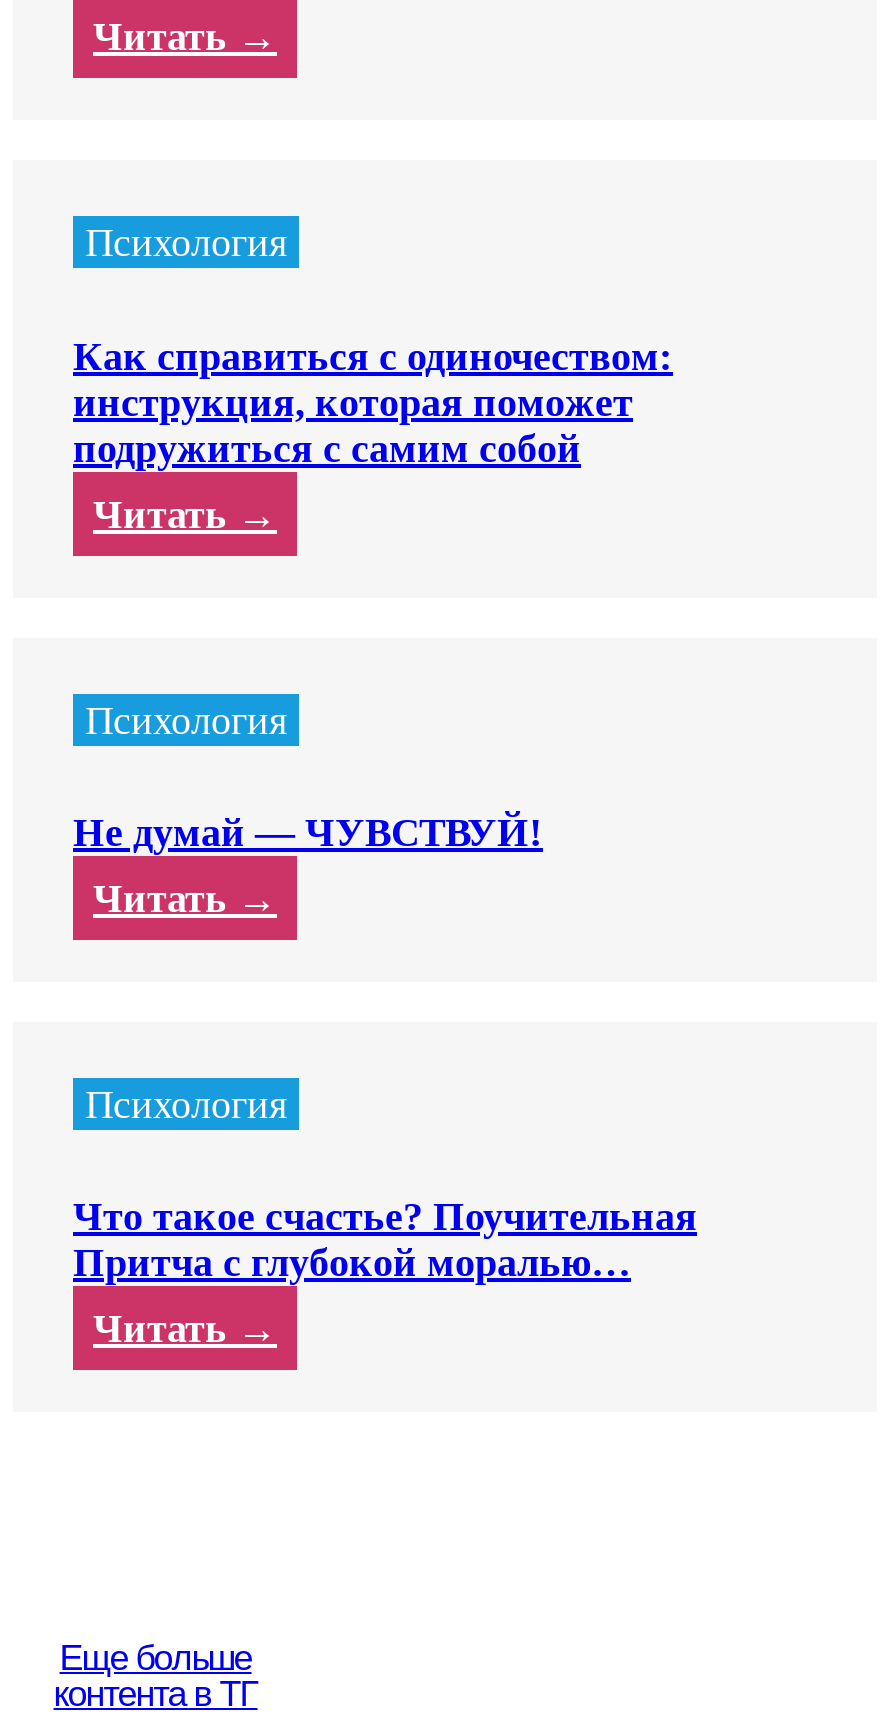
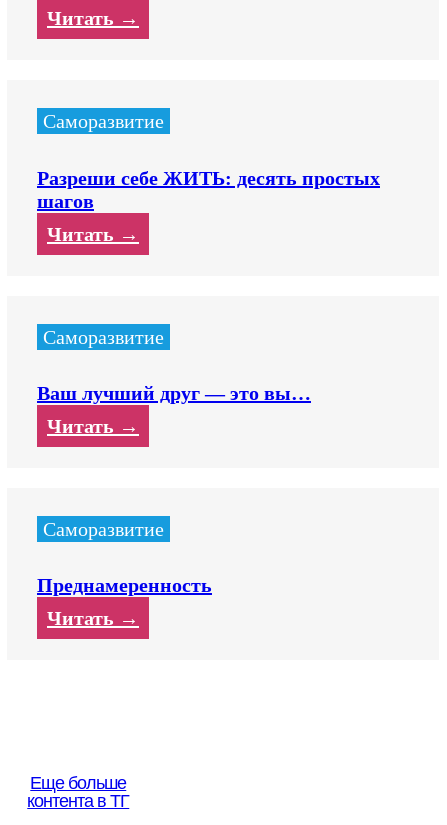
[85,220,287,264] Психология -> [43,110,164,132] Саморазвитие
[73,333,673,469] Как справиться с одиночеством: | инструкция, которая поможет | подружиться с самим собой -> [37,167,380,212] Разреши себе ЖИТЬ: десять простых | шагов
[85,697,287,741] Психология -> [43,326,164,348] Саморазвитие
[73,810,543,854] Не думай — ЧУВСТВУЙ! -> [37,382,311,404] Ваш лучший друг — это вы…
[85,1082,287,1126] Психология -> [43,518,164,540] Саморазвитие
[73,1195,697,1285] Что такое счастье? Поучительная | Притча с глубокой моралью… -> [37,574,212,596] Преднамеренность

